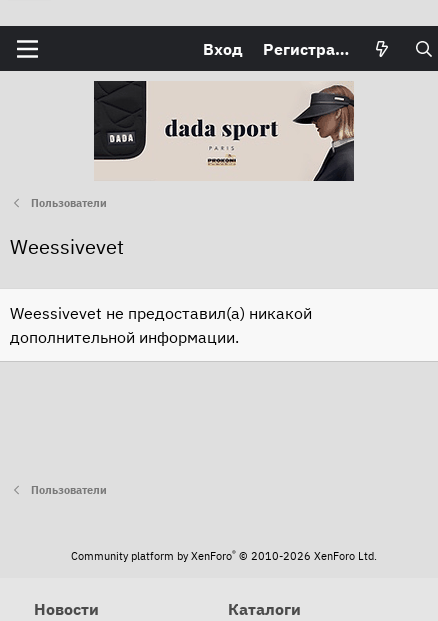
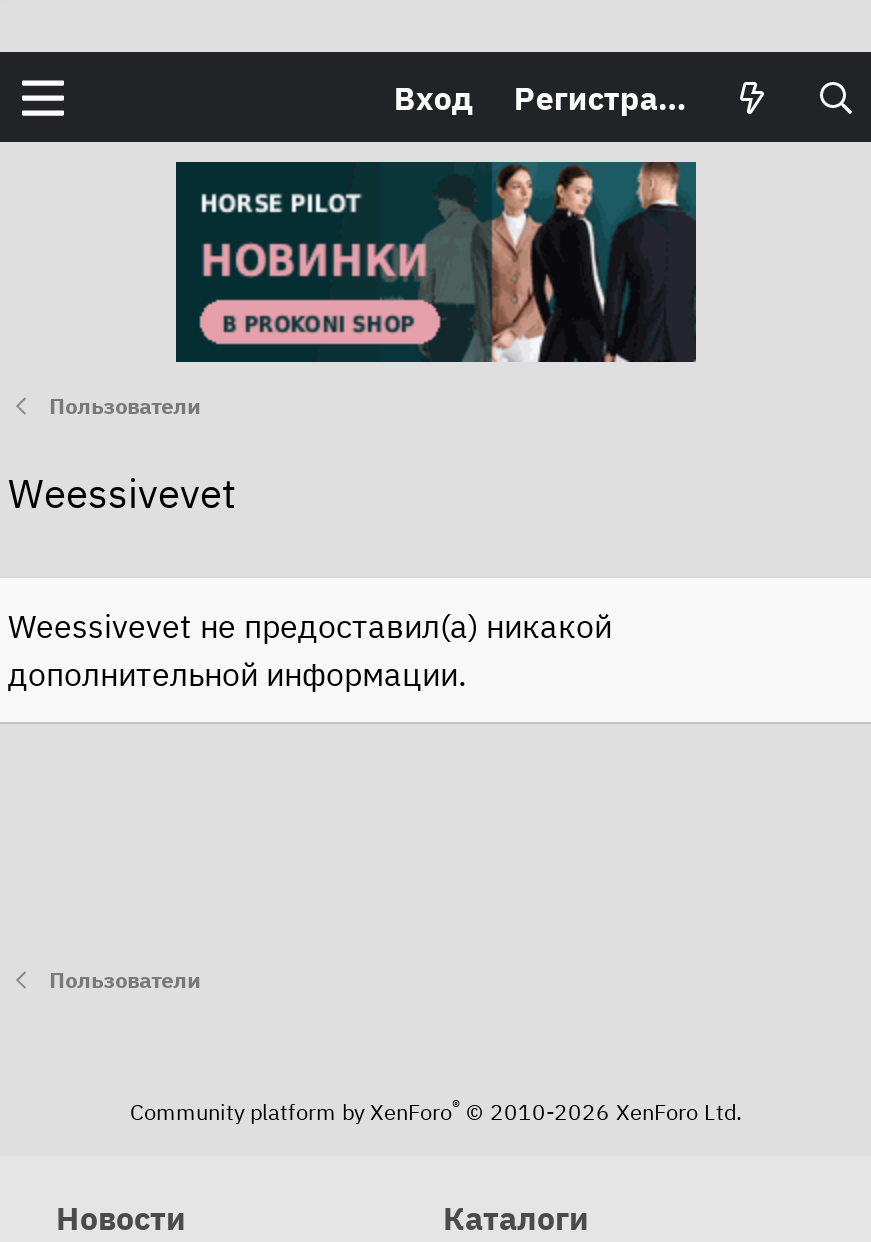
[94,81,355,182] [image] -> [174,160,698,364] [image]

